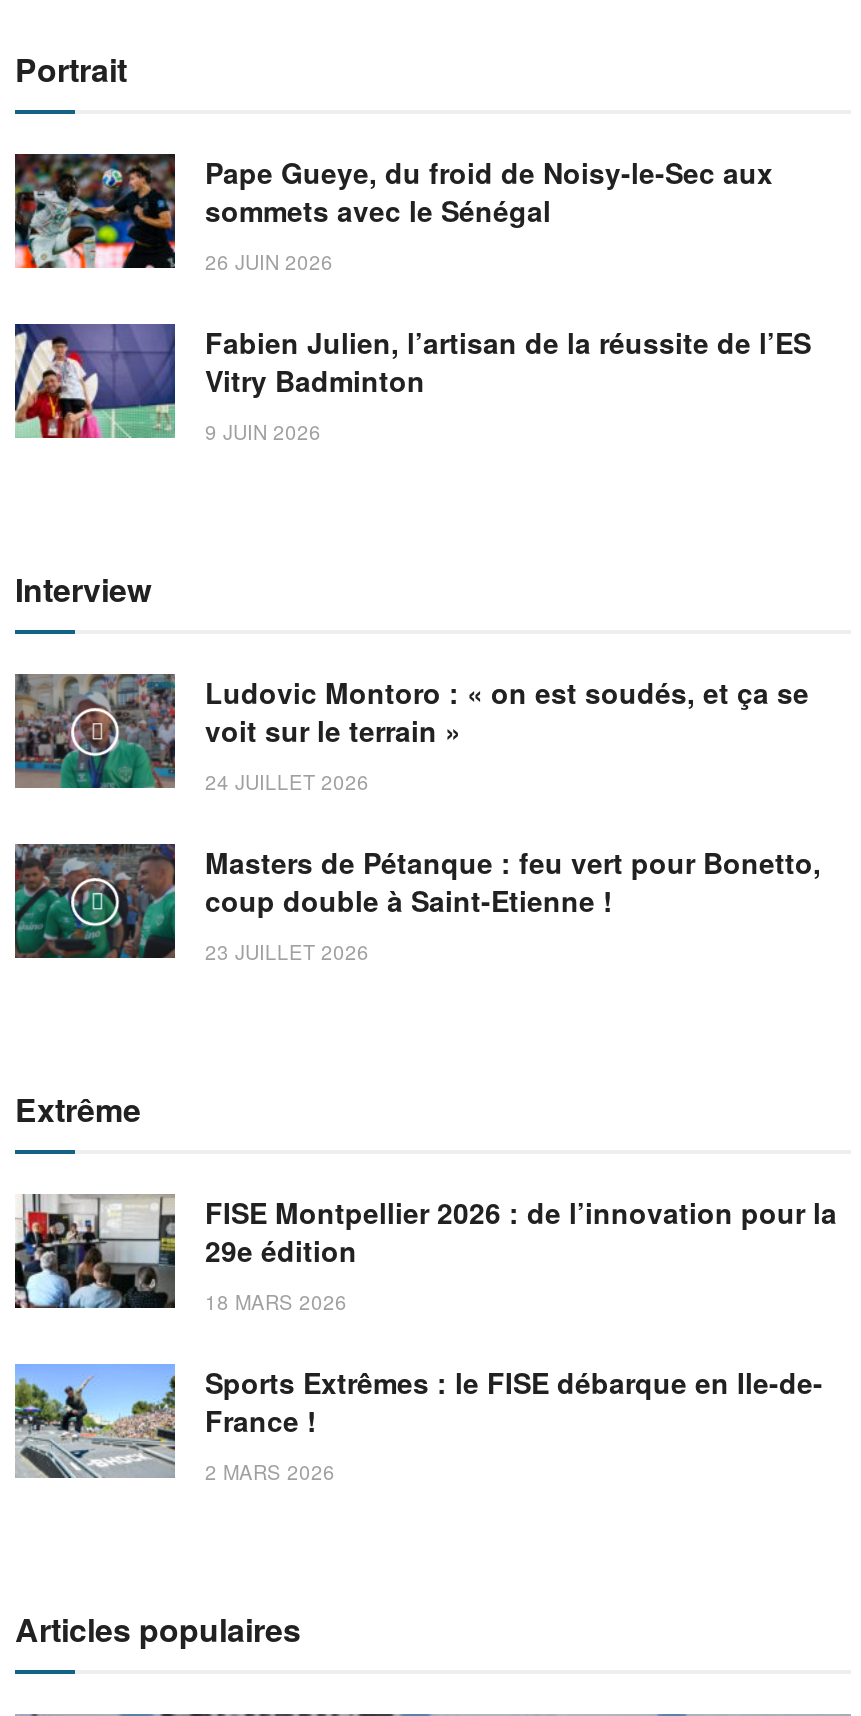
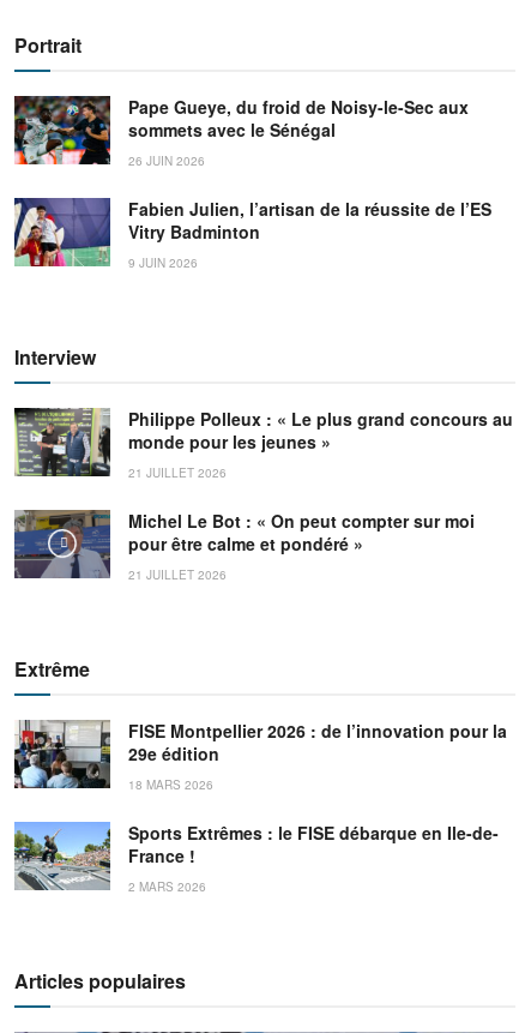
[13,672,809,796] [image] | Ludovic Montoro : « on est soudés, et ça se | voit sur le terrain » | 24 JUILLET 2026 -> [13,406,513,481] [image] | Philippe Polleux : « Le plus grand concours au | monde pour les jeunes » | 21 JUILLET 2026
[13,842,821,966] [image] | Masters de Pétanque : feu vert pour Bonetto, | coup double à Saint-Etienne ! | 23 JUILLET 2026 -> [13,508,475,583] [image] | Michel Le Bot : « On peut compter sur moi | pour être calme et pondéré » | 21 JUILLET 2026

